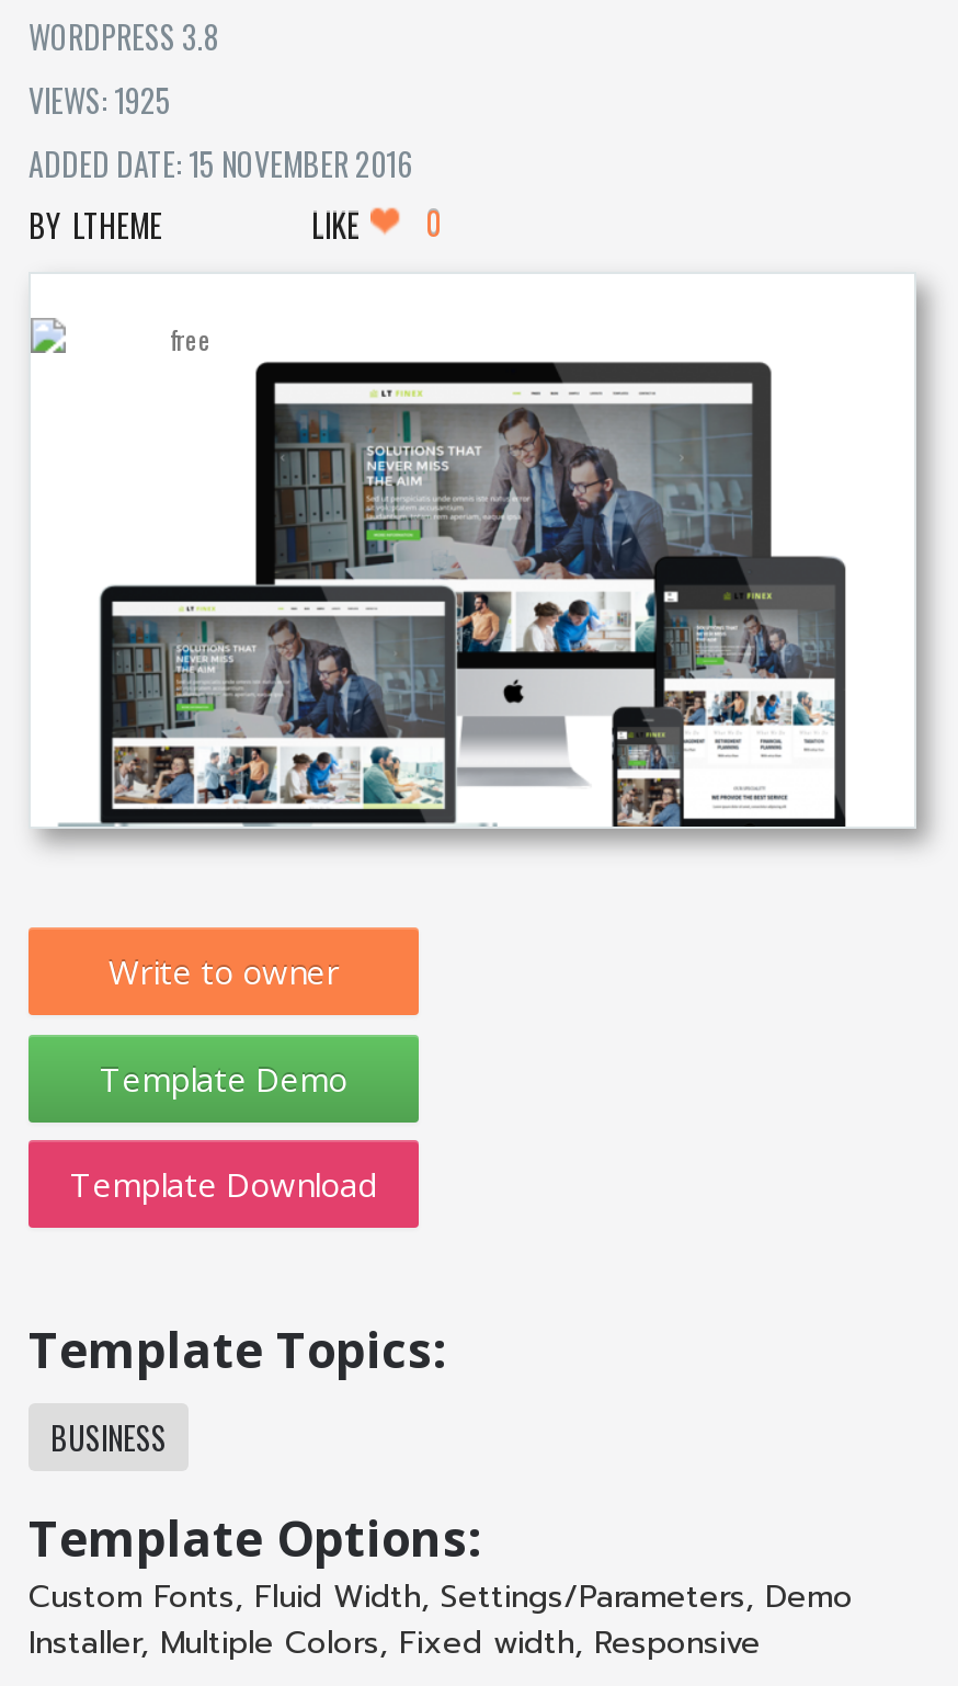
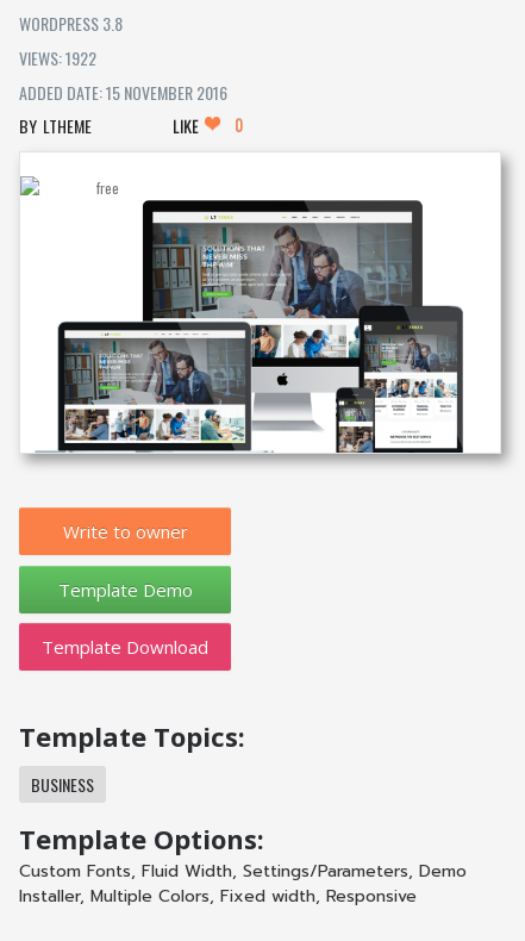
[28,77,171,123] VIEWS: 1925 -> [19,45,96,70] VIEWS: 1922

